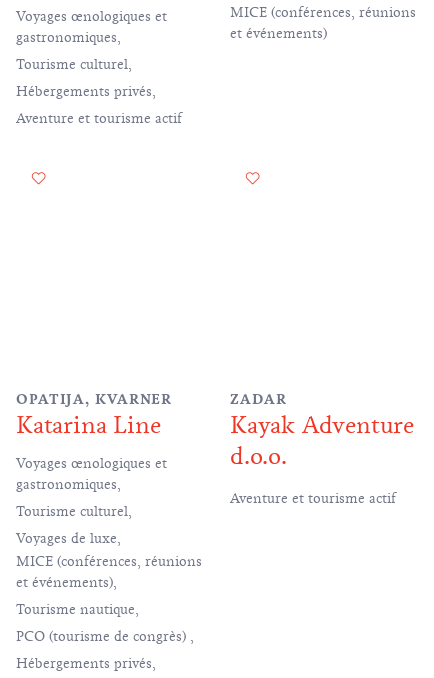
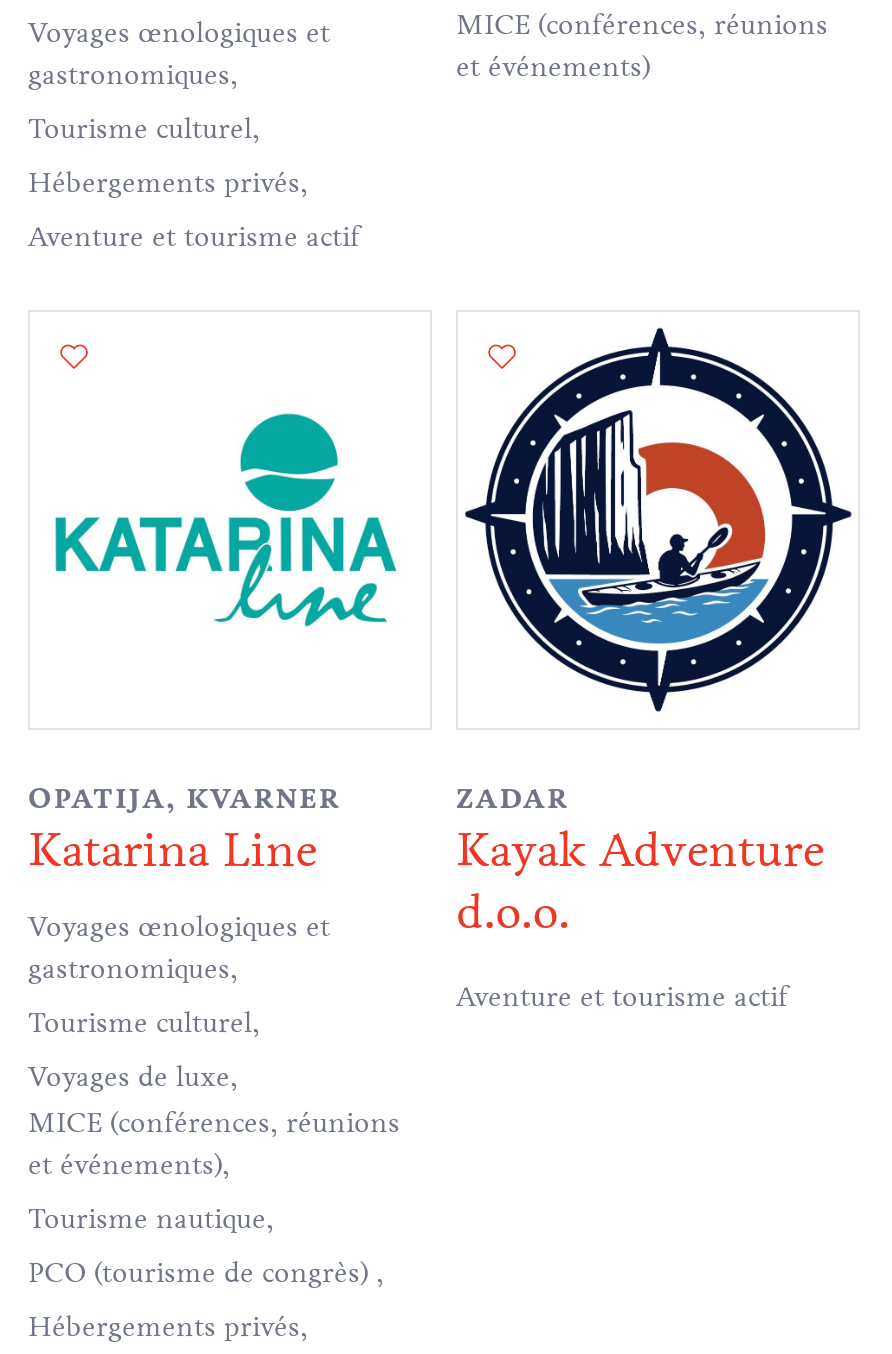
none -> [54,412,398,628] [image]
none -> [464,326,854,714] [image]

